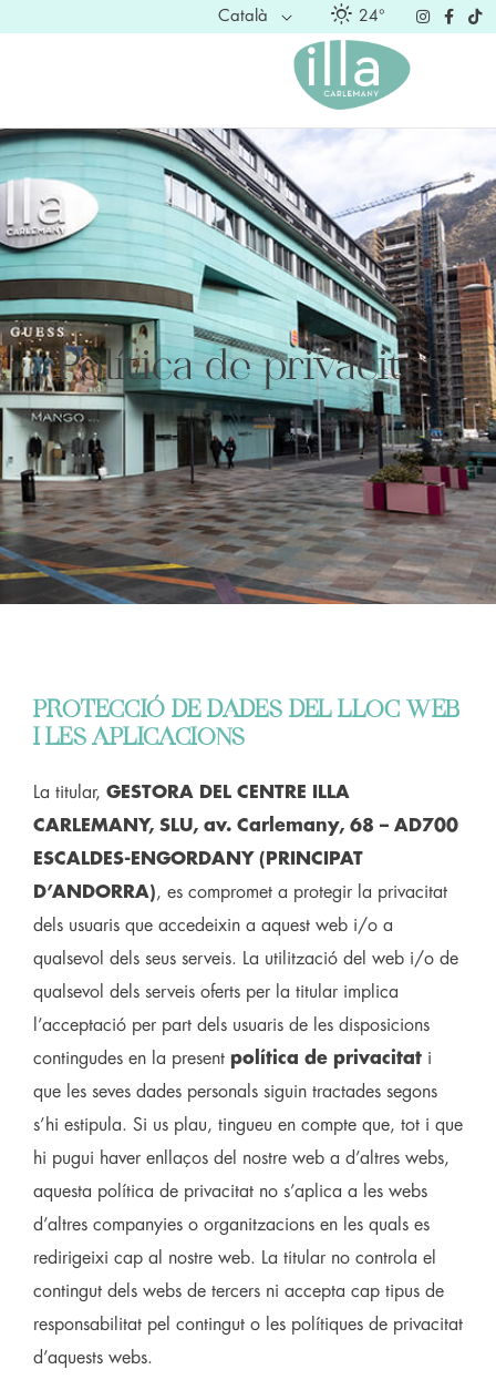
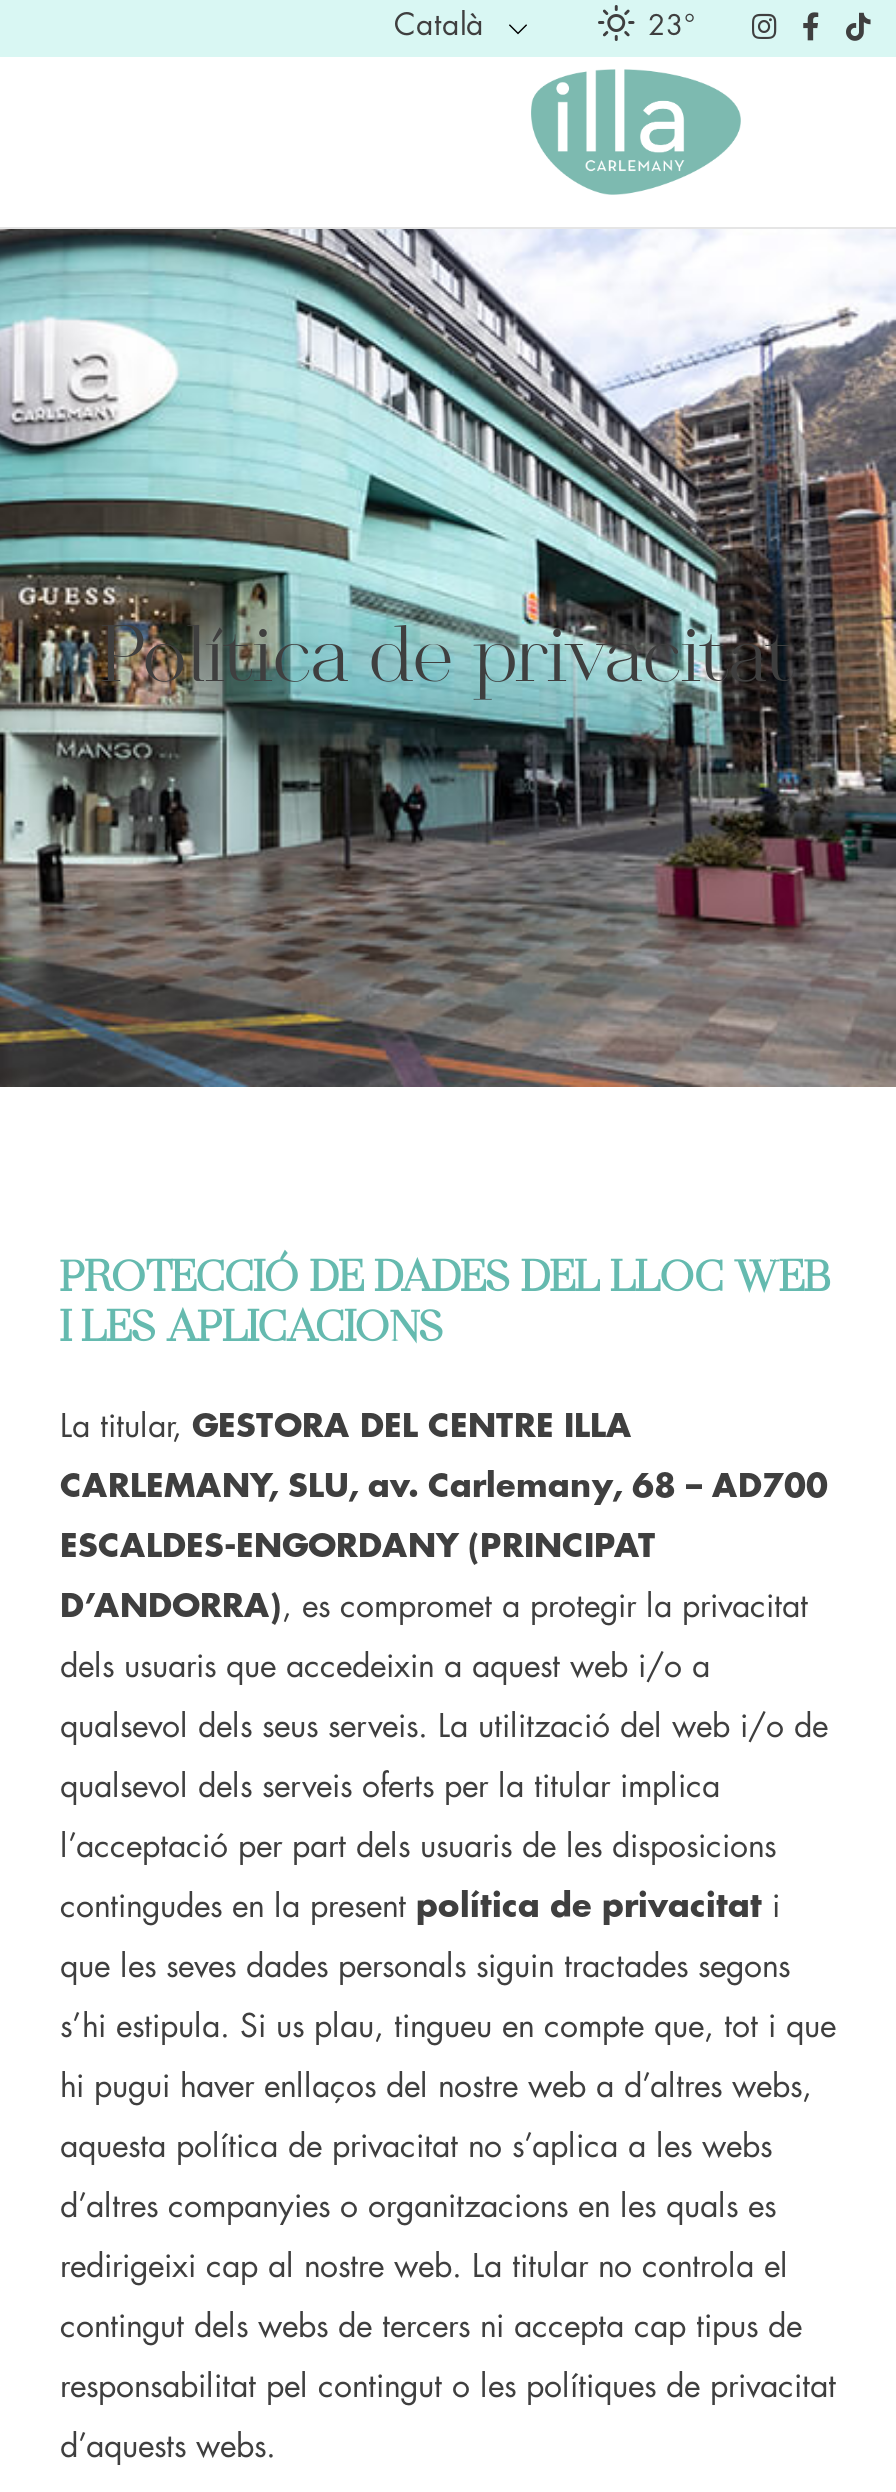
[359,8,385,23] 24° -> [648,11,696,39] 23°

